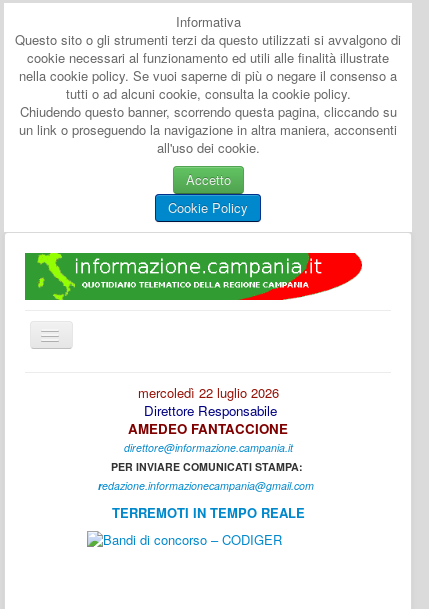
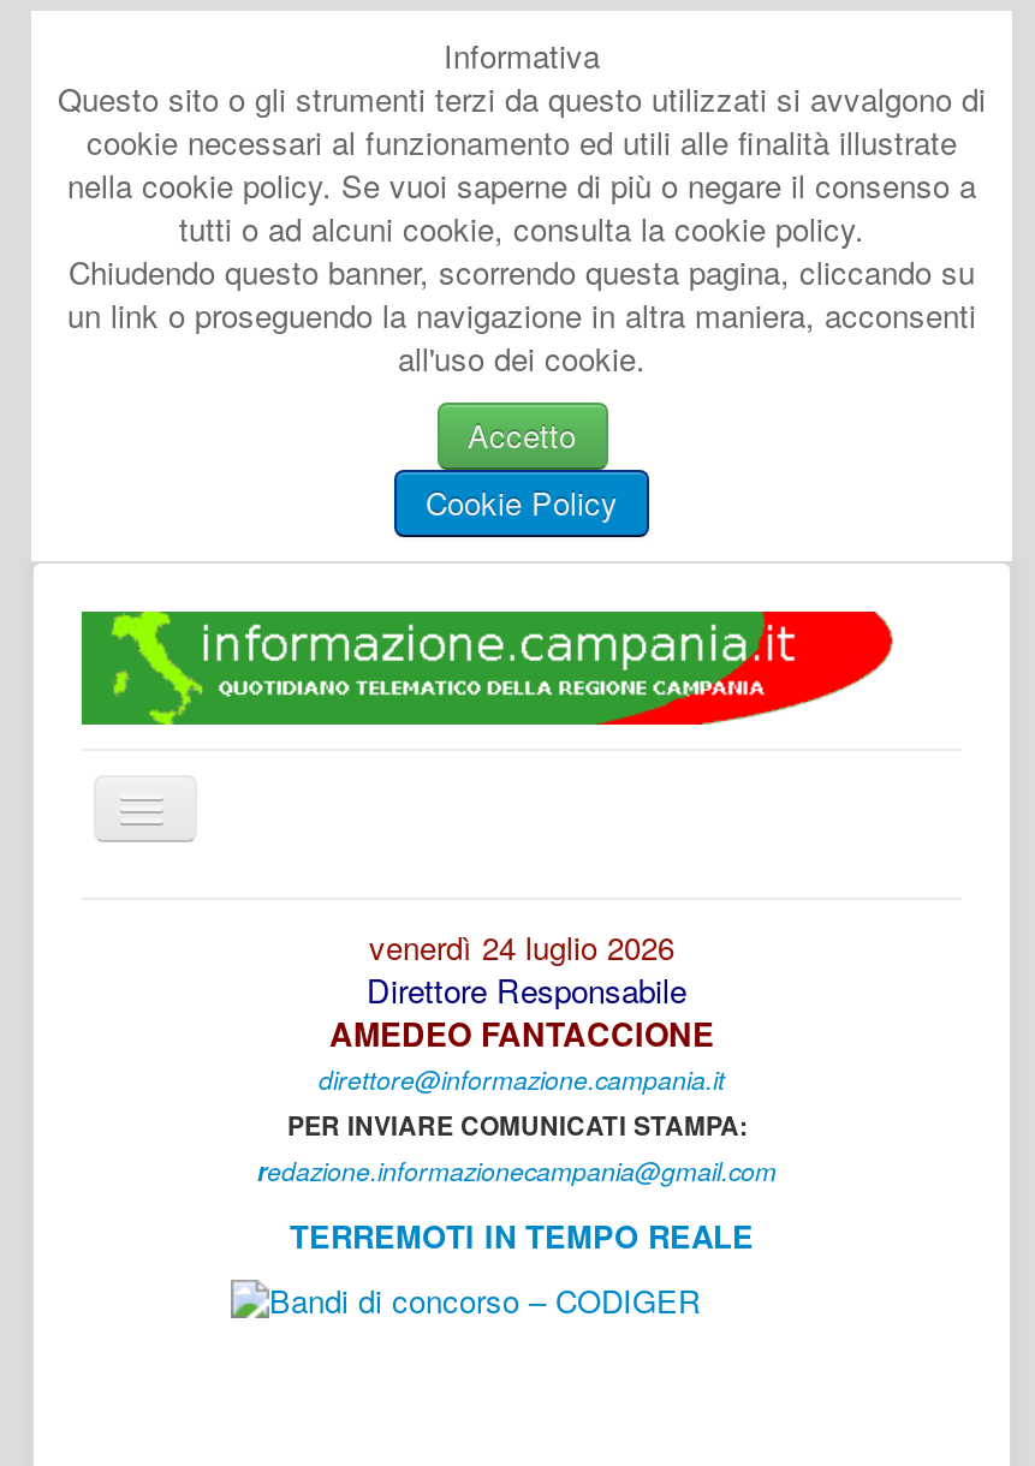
[137,383,278,402] mercoledì 22 luglio 2026 -> [369,924,674,969] venerdì 24 luglio 2026

